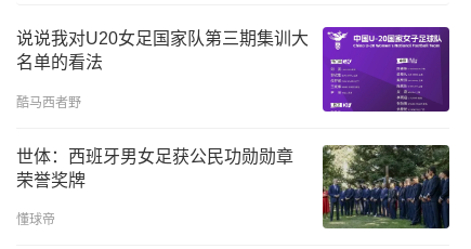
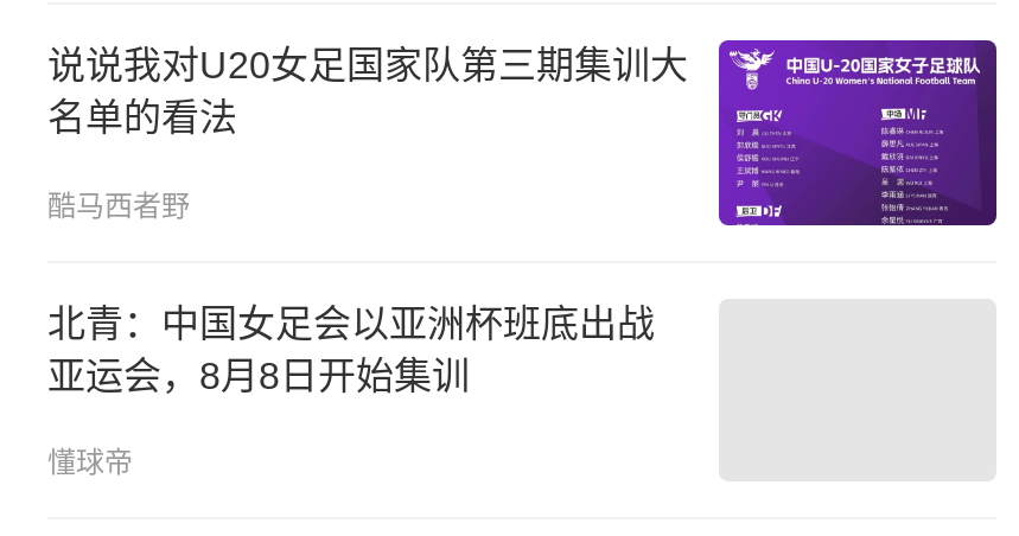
[16,147,293,189] 世体：西班牙男女足获公民功勋勋章 | 荣誉奖牌 -> [47,303,655,396] 北青：中国女足会以亚洲杯班底出战 | 亚运会，8月8日开始集训
[322,144,450,230] [image] -> none

